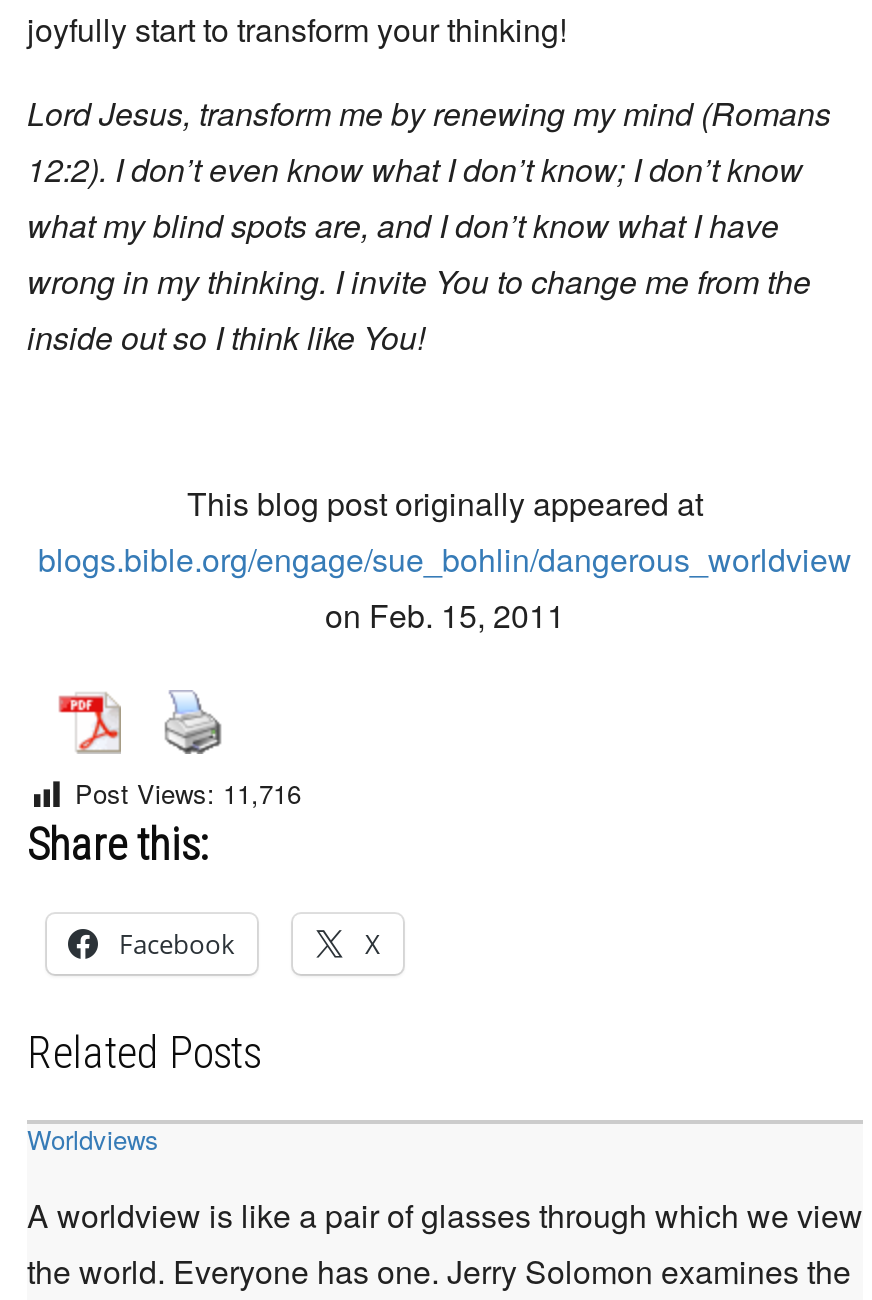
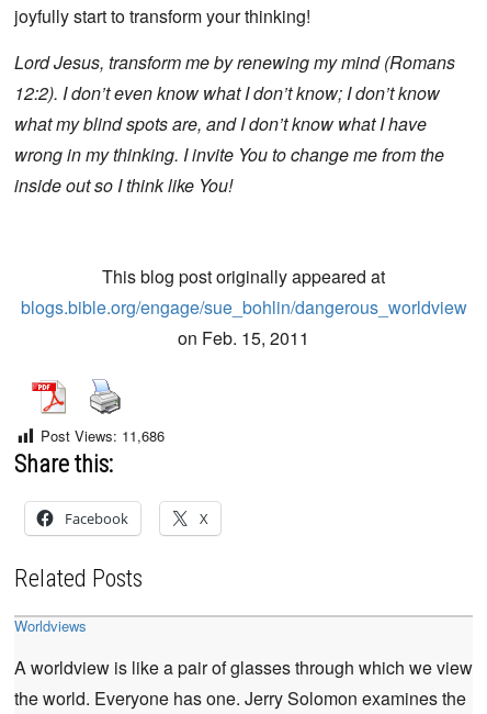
[75,775,301,813] Post Views: 11,716 -> [41,425,165,446] Post Views: 11,686

